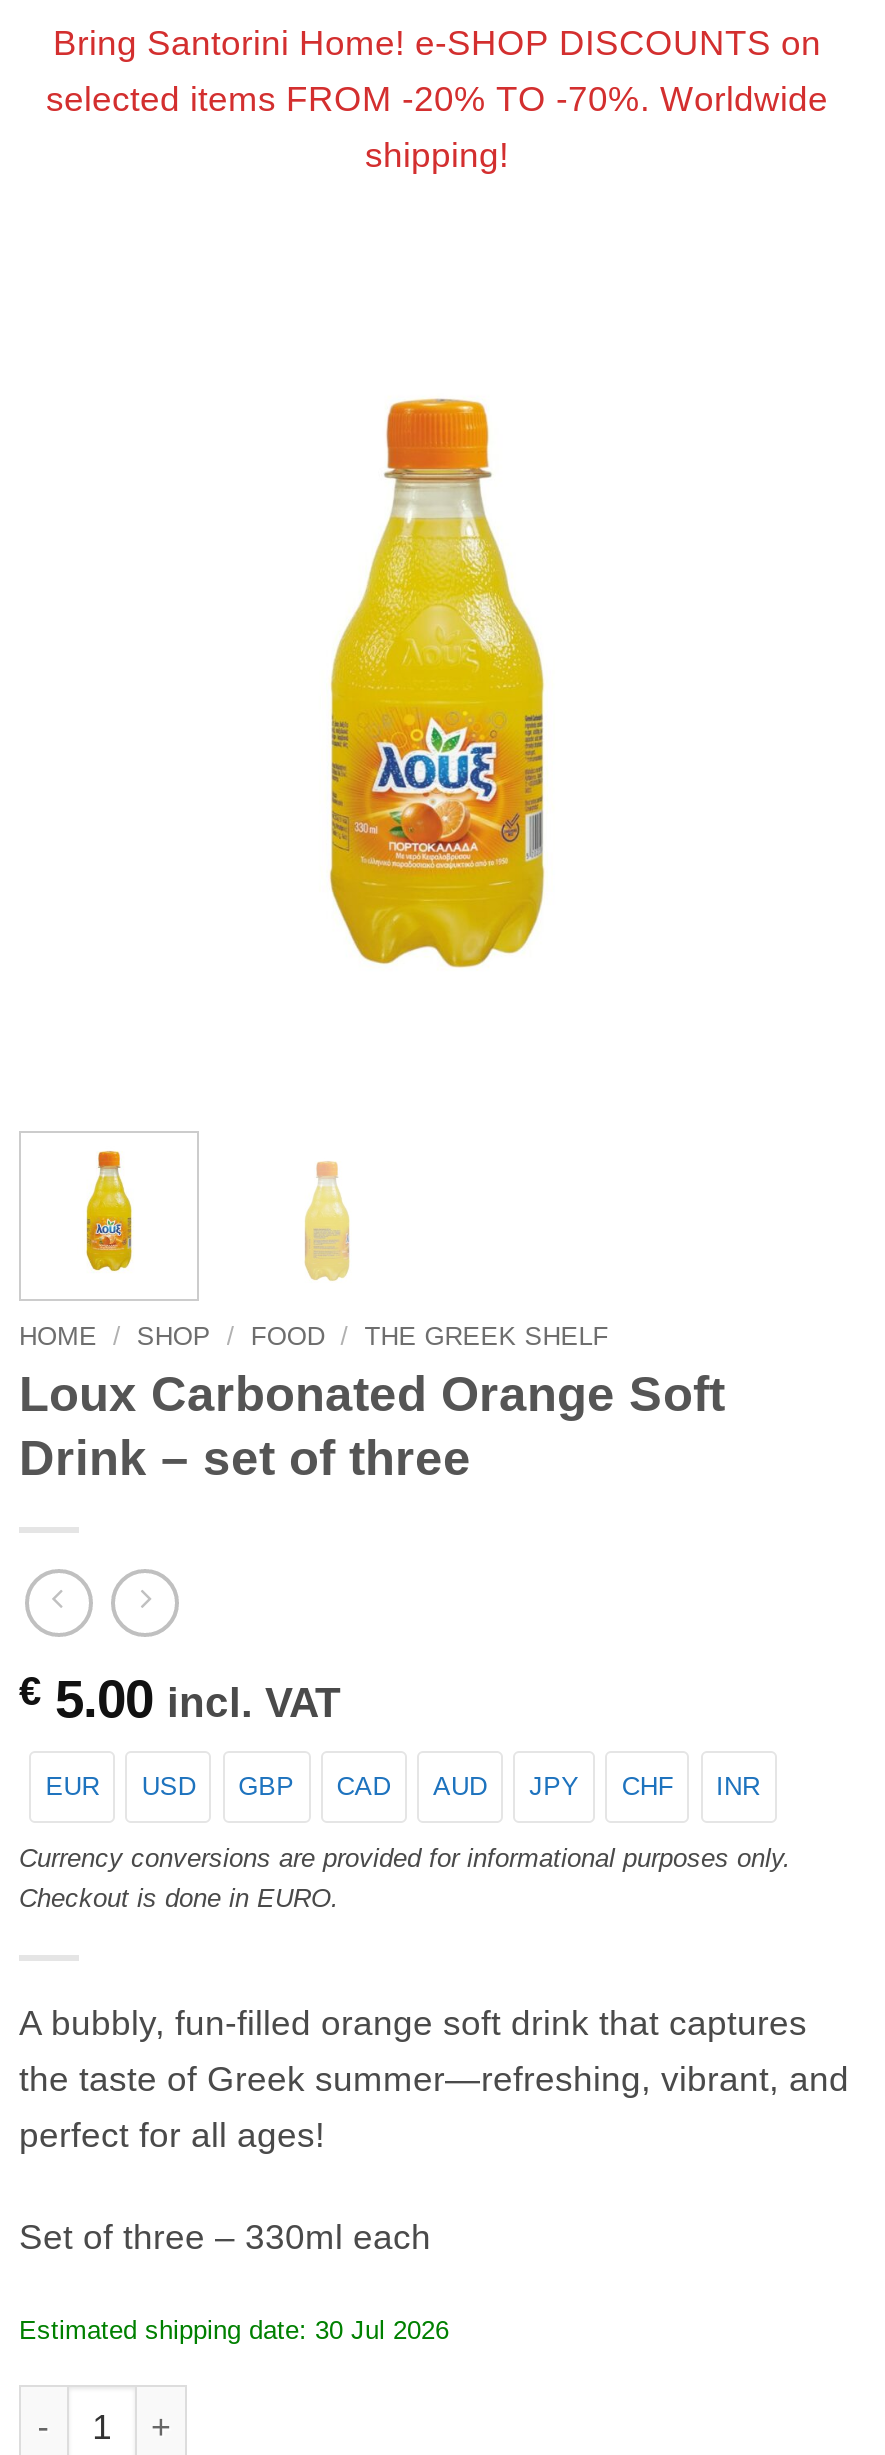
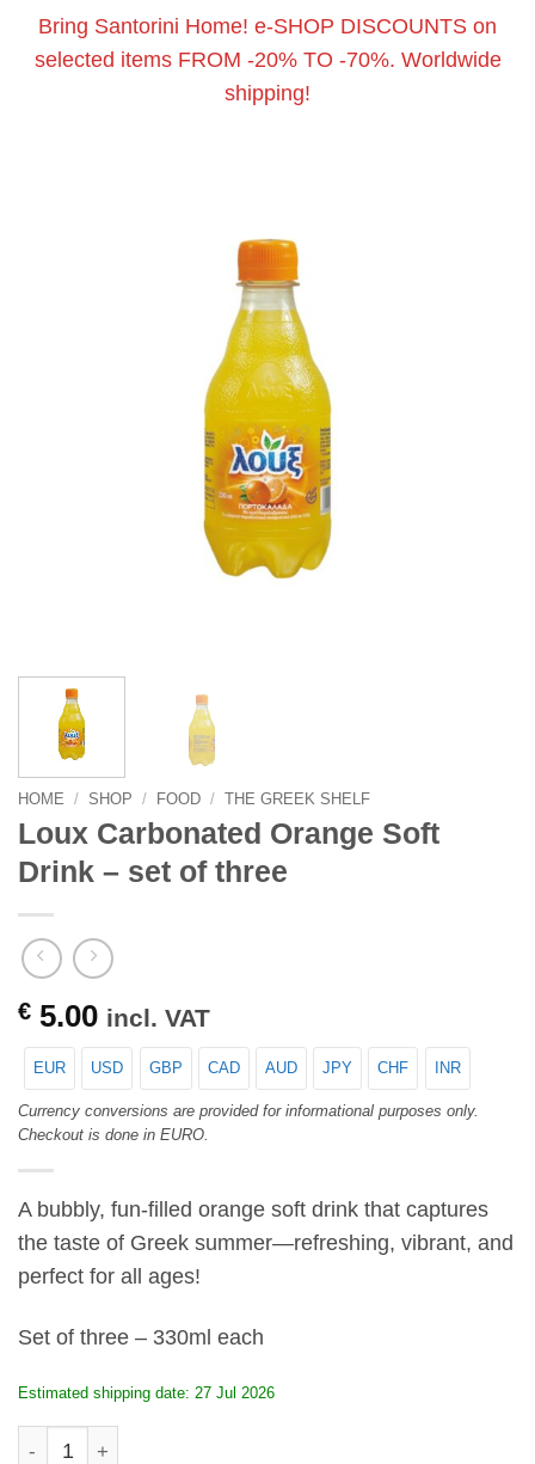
[19,2315,449,2345] Estimated shipping date: 30 Jul 2026 -> [18,1384,275,1402] Estimated shipping date: 27 Jul 2026

